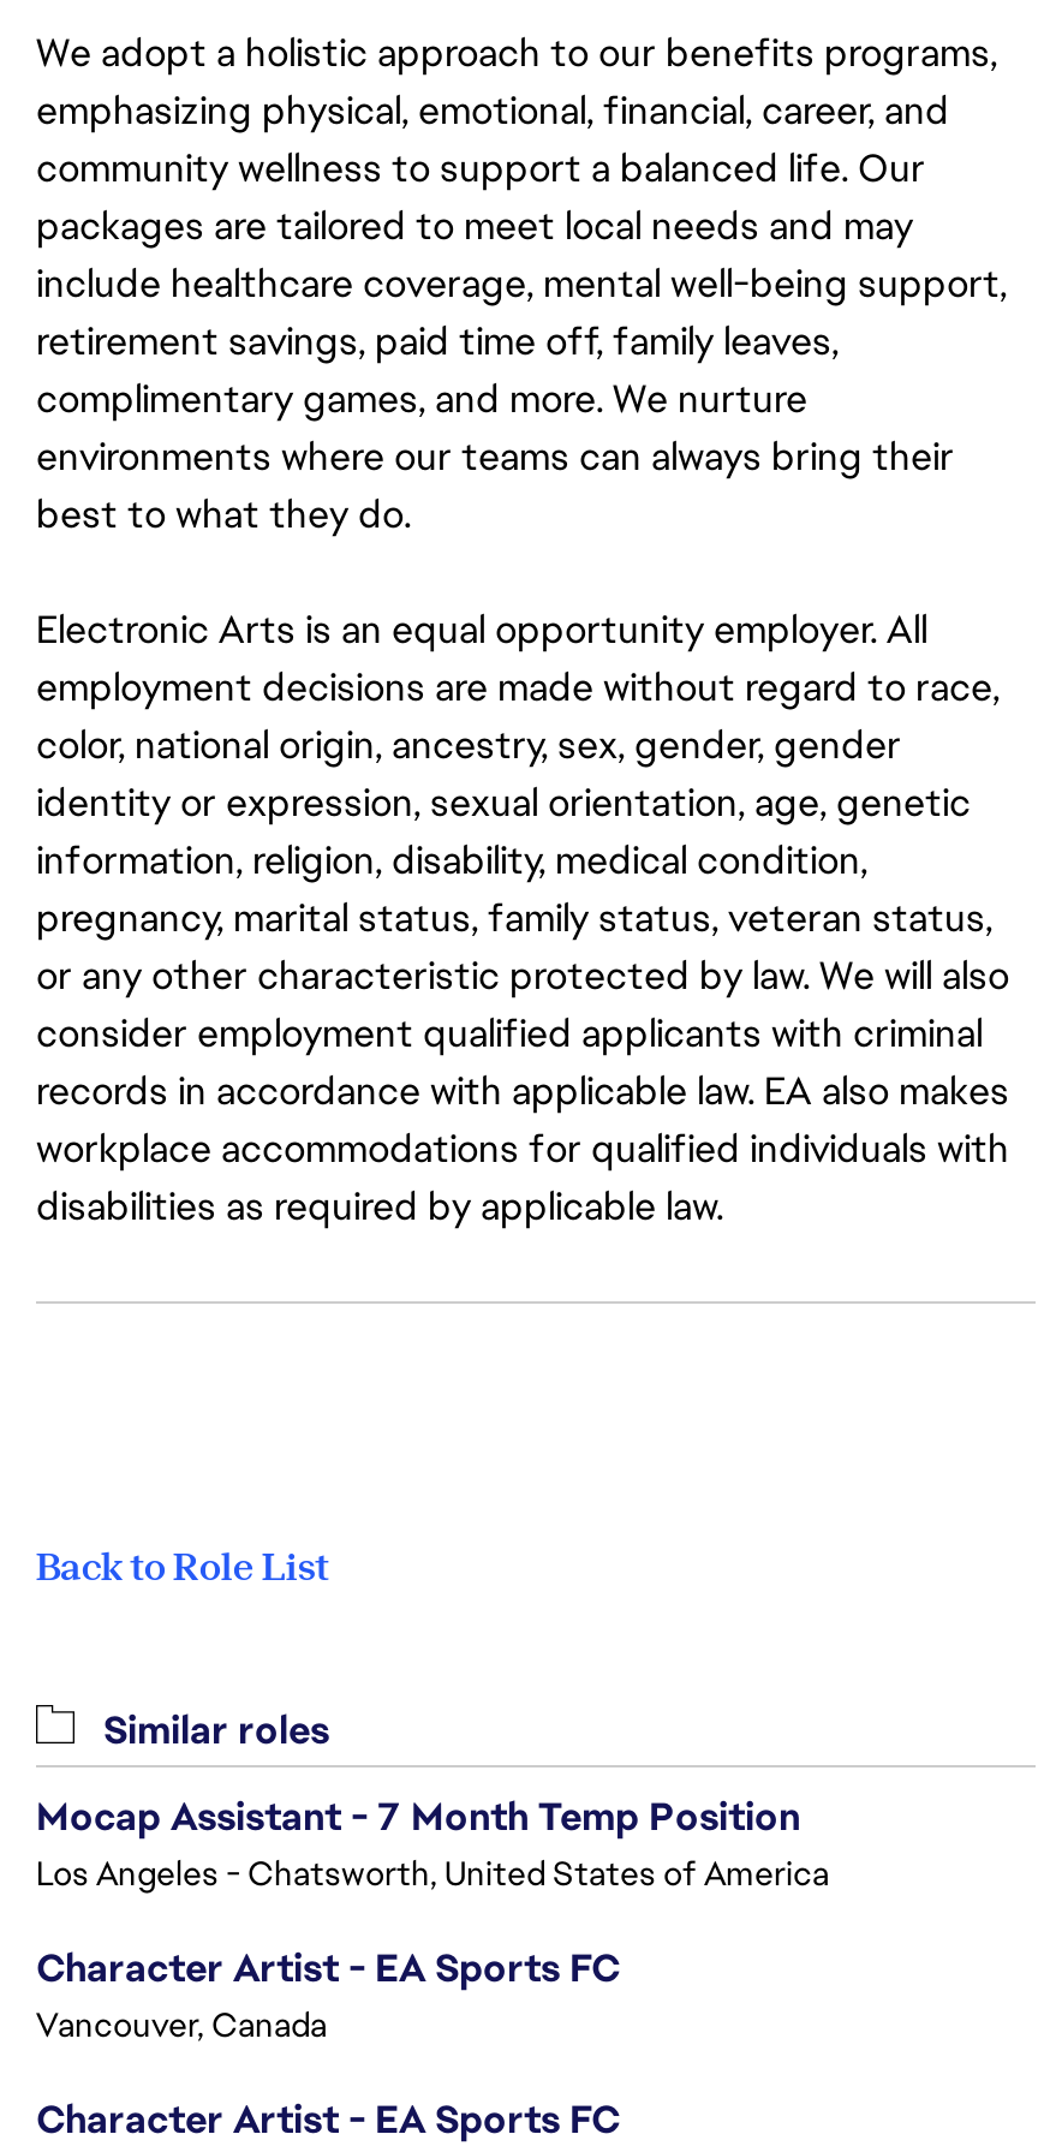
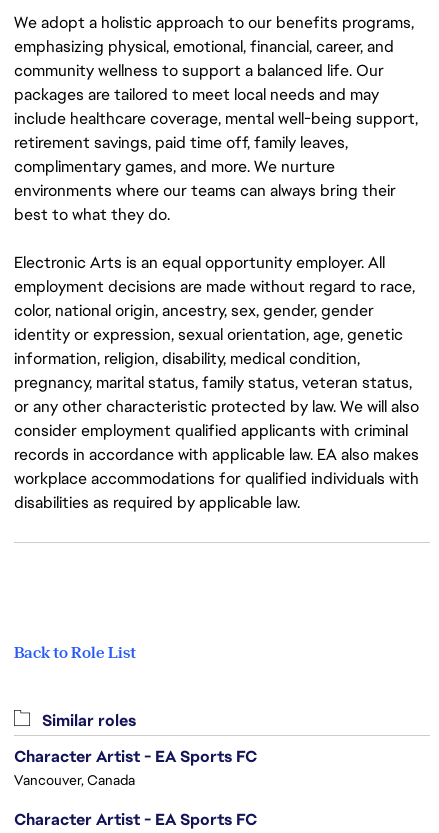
[36,1792,829,1895] Mocap Assistant - 7 Month Temp Position | Los Angeles - Chatsworth, United States of America -> none

